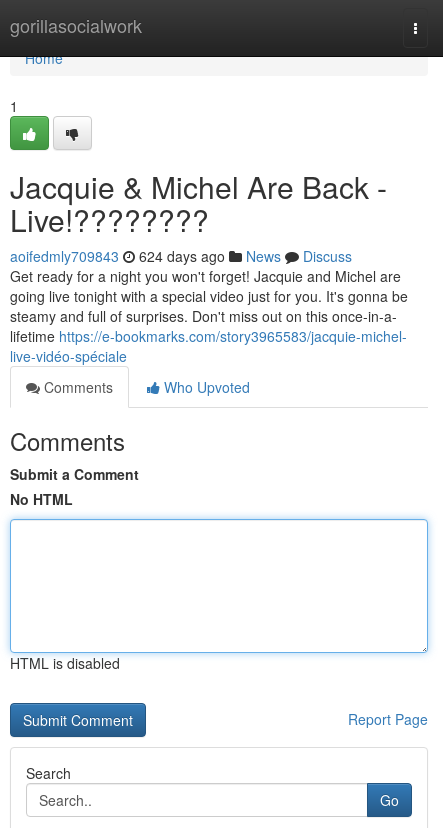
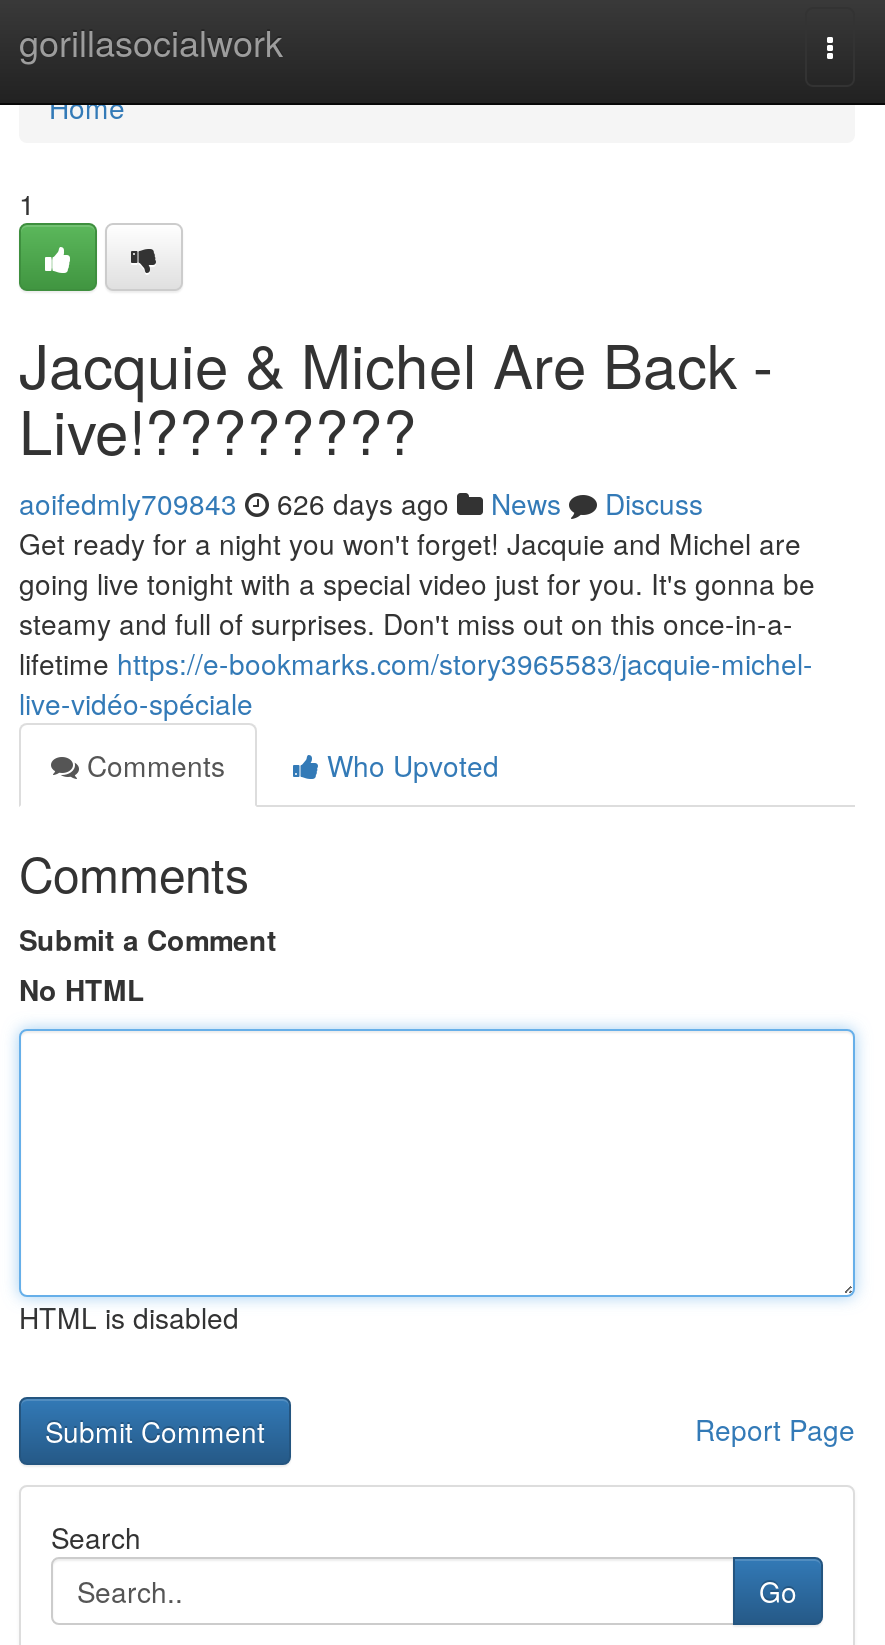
[10,246,352,266] aoifedmly709843 624 days ago News Discuss -> [19,483,703,523] aoifedmly709843 626 days ago News Discuss

